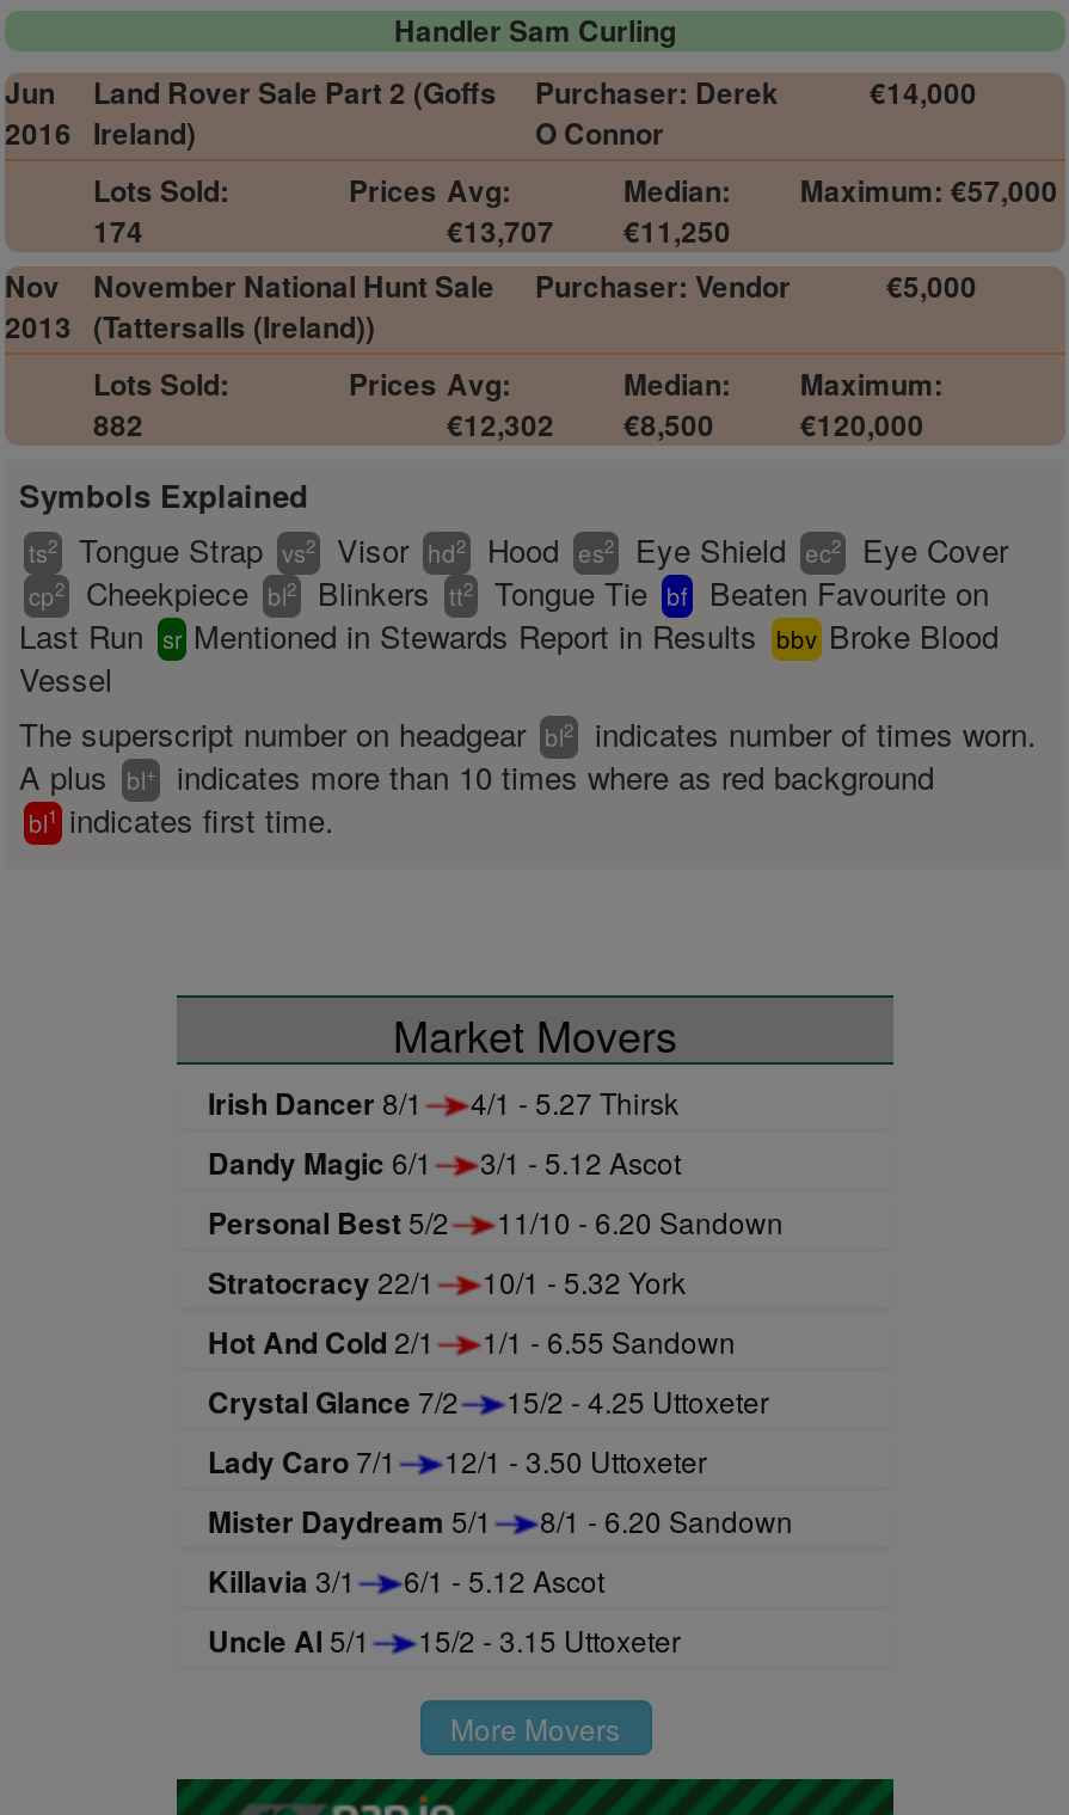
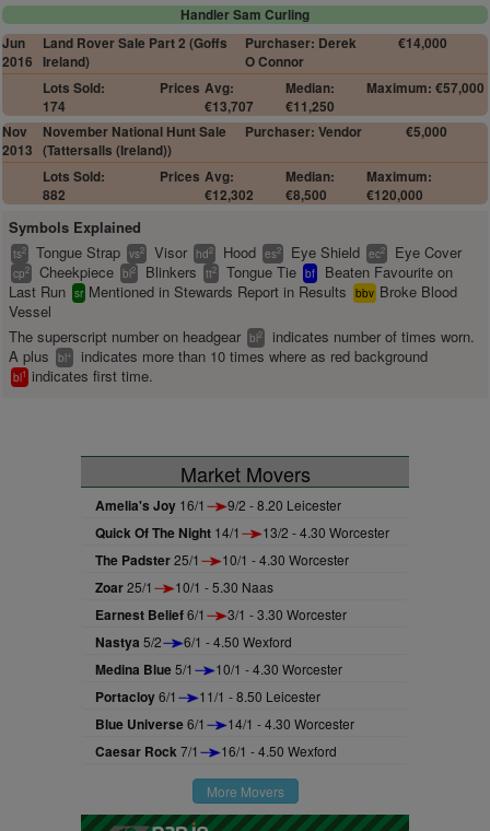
[208,1081,793,1662] Irish Dancer 8/1 | 4/1 - 5.27 Thirsk | Dandy Magic 6/1 | 3/1 - 5.12 Ascot | Personal Best 5/2 | 11/10 - 6.20 Sandown | Stratocracy 22/1 | 10/1 - 5.32 York | Hot And Cold 2/1 | 1/1 - 6.55 Sandown | Crystal Glance 7/2 | 15/2 - 4.25 Uttoxeter | Lady Caro 7/1 | 12/1 - 3.50 Uttoxeter | Mister Daydream 5/1 | 8/1 - 6.20 Sandown | Killavia 3/1 | 6/1 - 5.12 Ascot | Uncle Al 5/1 | 15/2 - 3.15 Uttoxeter -> [95,495,389,761] Amelia's Joy 16/1 | 9/2 - 8.20 Leicester | Quick Of The Night 14/1 | 13/2 - 4.30 Worcester | The Padster 25/1 | 10/1 - 4.30 Worcester | Zoar 25/1 | 10/1 - 5.30 Naas | Earnest Belief 6/1 | 3/1 - 3.30 Worcester | Nastya 5/2 | 6/1 - 4.50 Wexford | Medina Blue 5/1 | 10/1 - 4.30 Worcester | Portacloy 6/1 | 11/1 - 8.50 Leicester | Blue Universe 6/1 | 14/1 - 4.30 Worcester | Caesar Rock 7/1 | 16/1 - 4.50 Wexford

